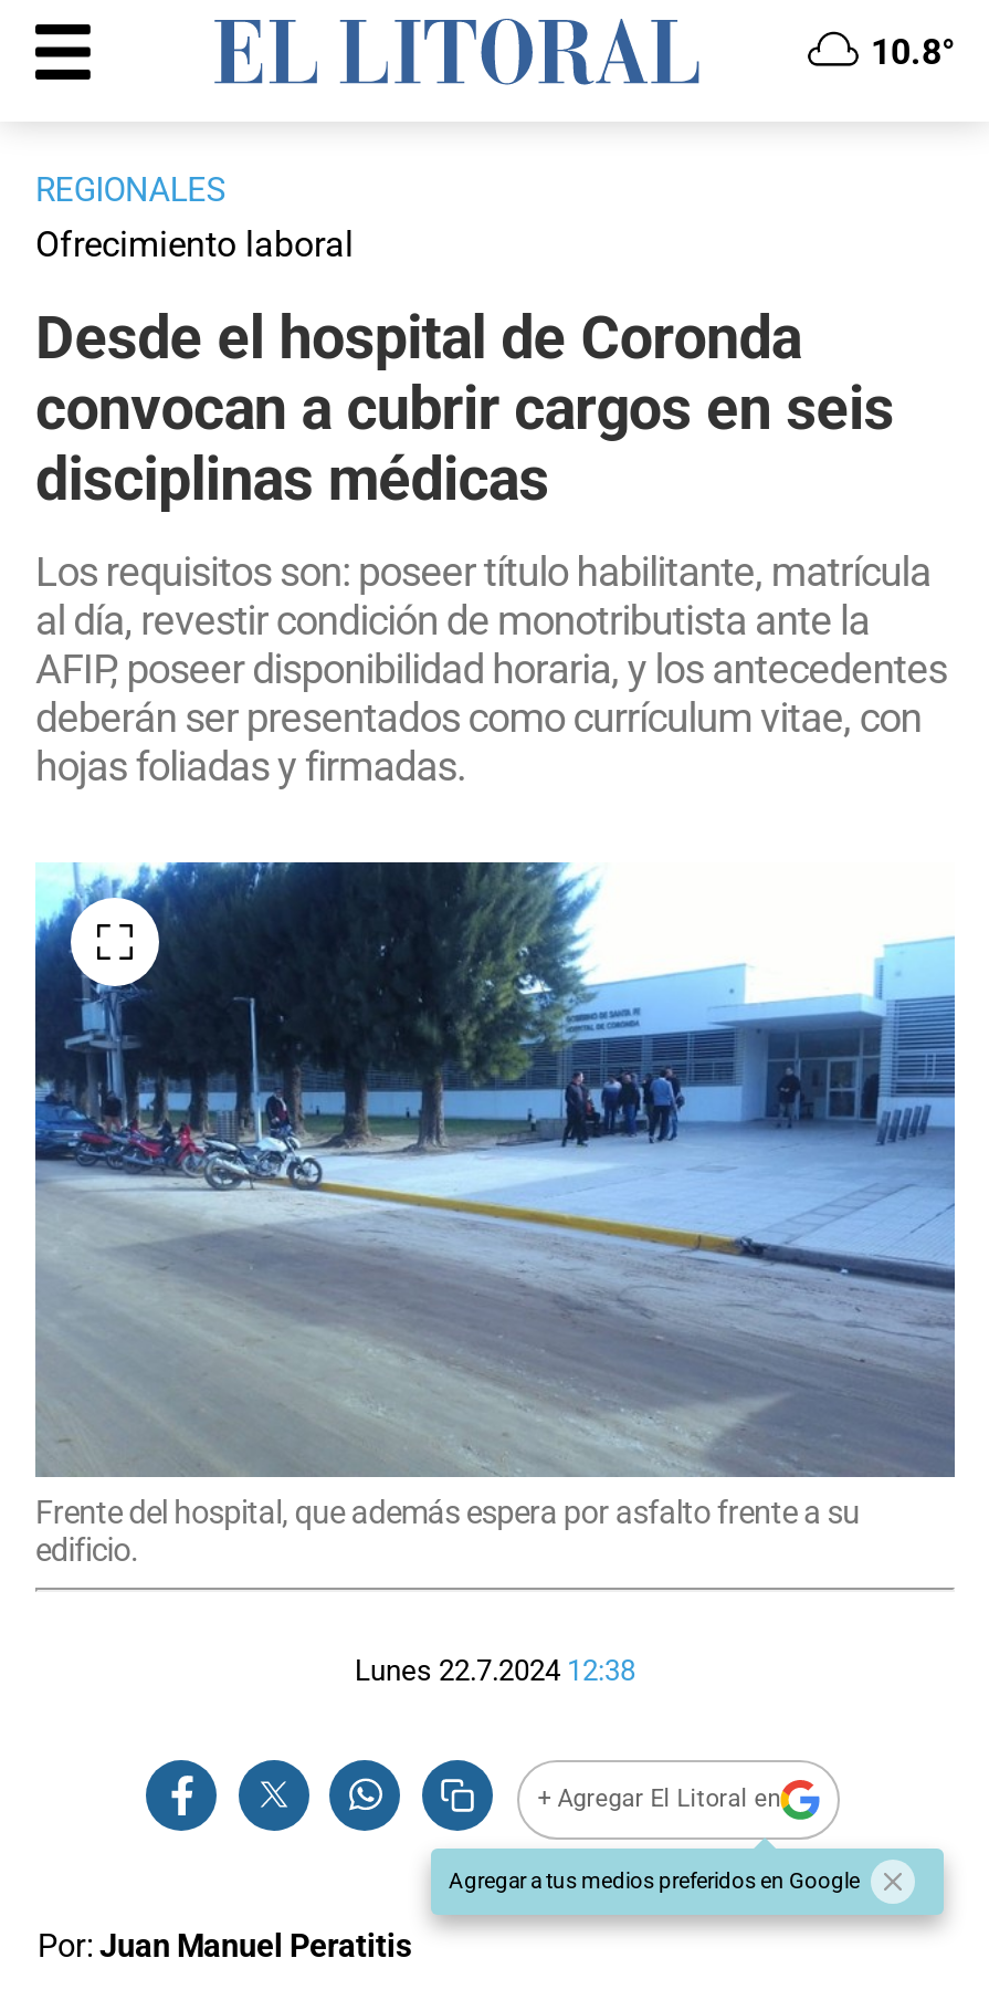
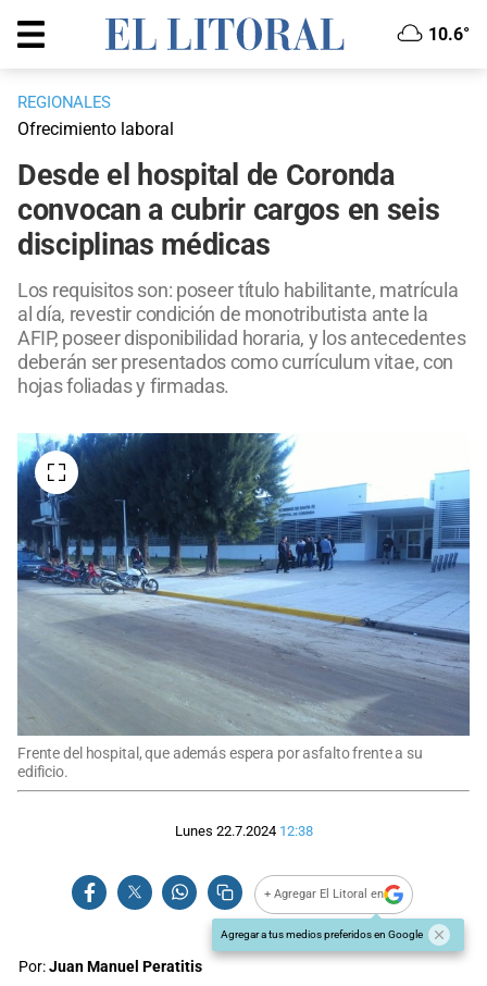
[871,30,955,72] 10.8° -> [428,23,470,44] 10.6°

